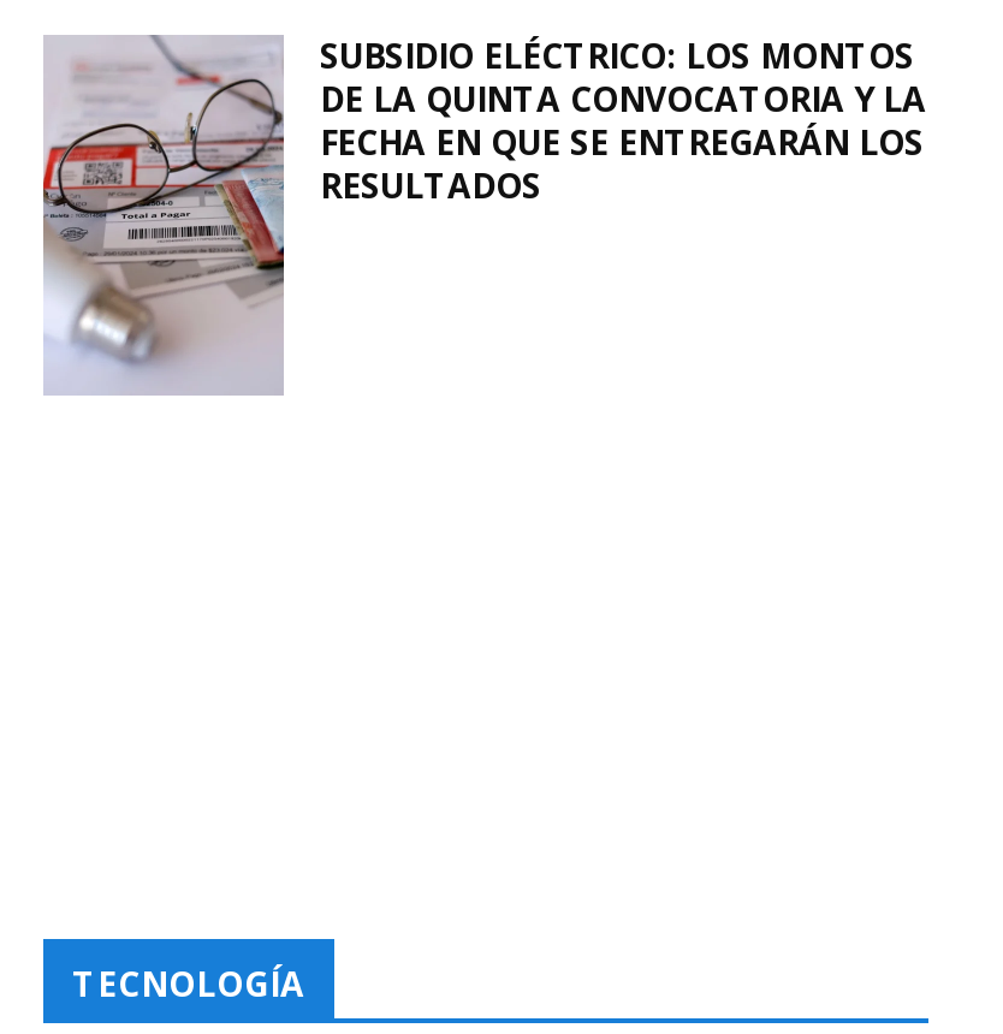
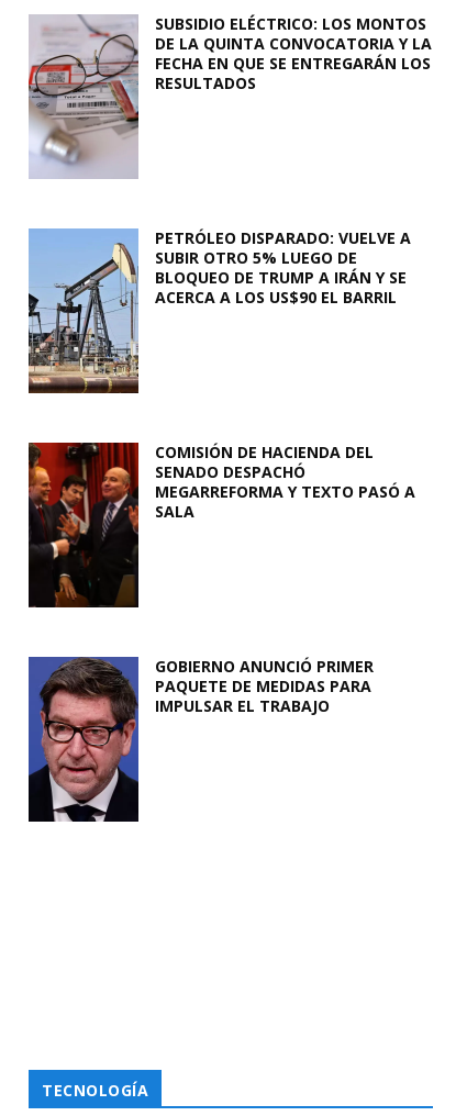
none -> [27,227,411,394] [image] | PETRÓLEO DISPARADO: VUELVE A | SUBIR OTRO 5% LUEGO DE | BLOQUEO DE TRUMP A IRÁN Y SE | ACERCA A LOS US$90 EL BARRIL
none -> [27,442,415,609] [image] | COMISIÓN DE HACIENDA DEL | SENADO DESPACHÓ | MEGARREFORMA Y TEXTO PASÓ A | SALA
none -> [27,656,374,823] [image] | GOBIERNO ANUNCIÓ PRIMER | PAQUETE DE MEDIDAS PARA | IMPULSAR EL TRABAJO

